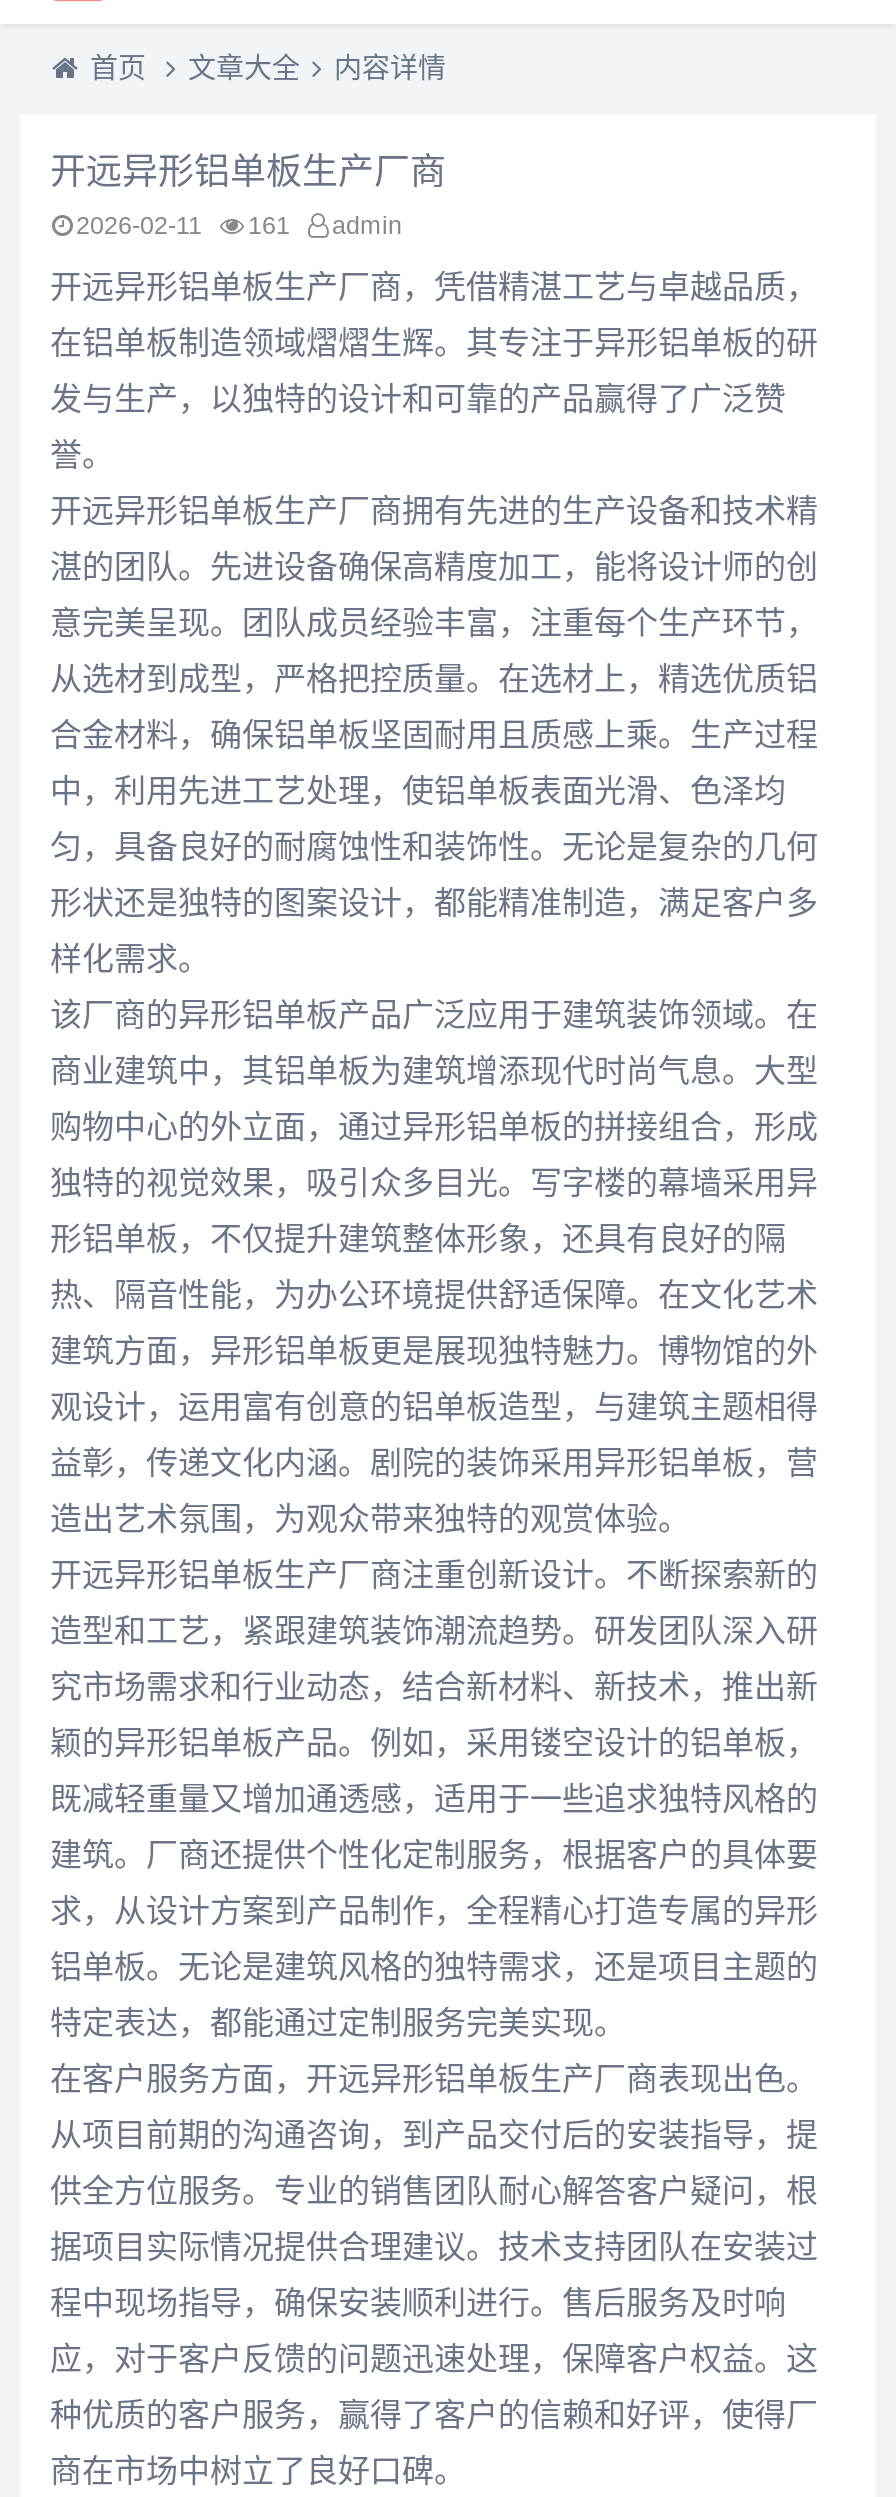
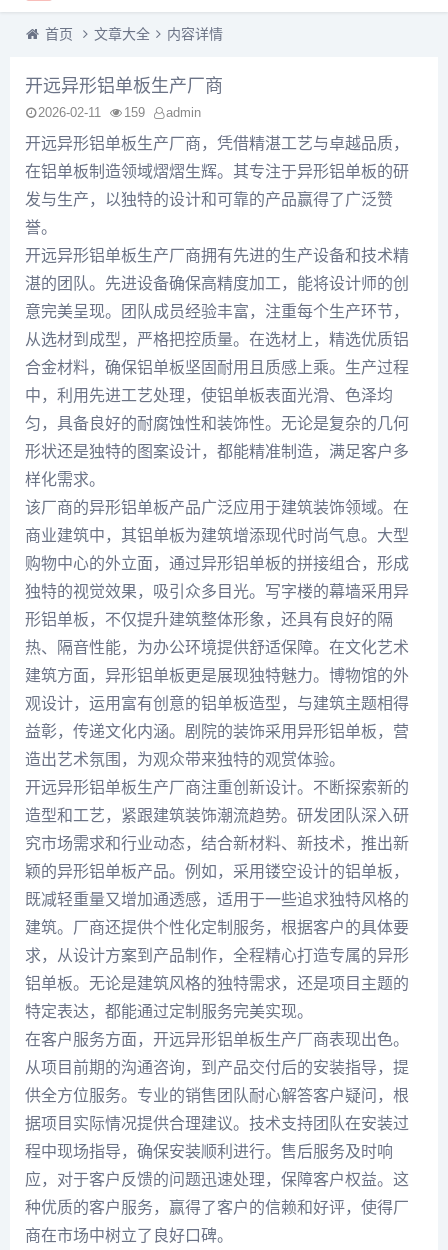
[76,212,402,240] 2026-02-11 161 admin -> [38,106,201,120] 2026-02-11 159 admin

